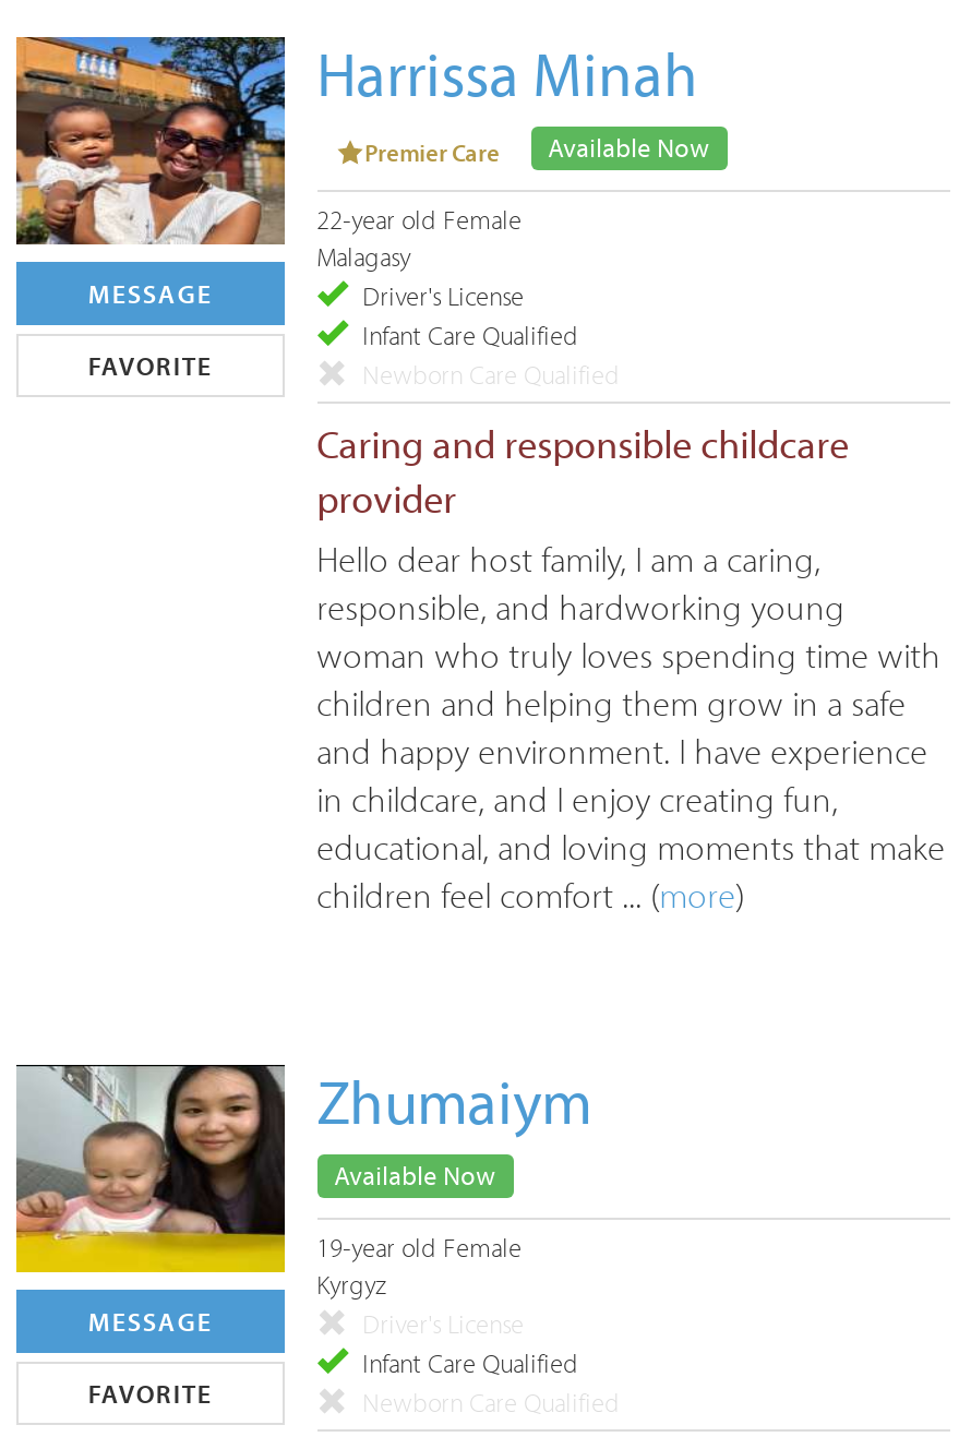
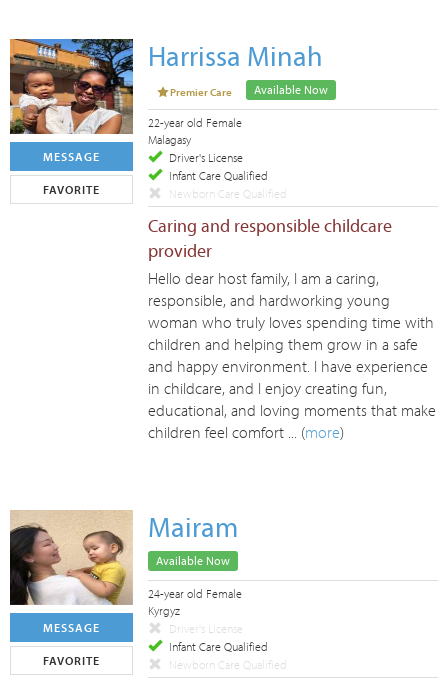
[14,1063,592,1274] [image] | Zhumaiym -> [9,509,238,606] [image] | Mairam
[317,1231,522,1264] 19-year old Female -> [148,586,242,601] 24-year old Female

